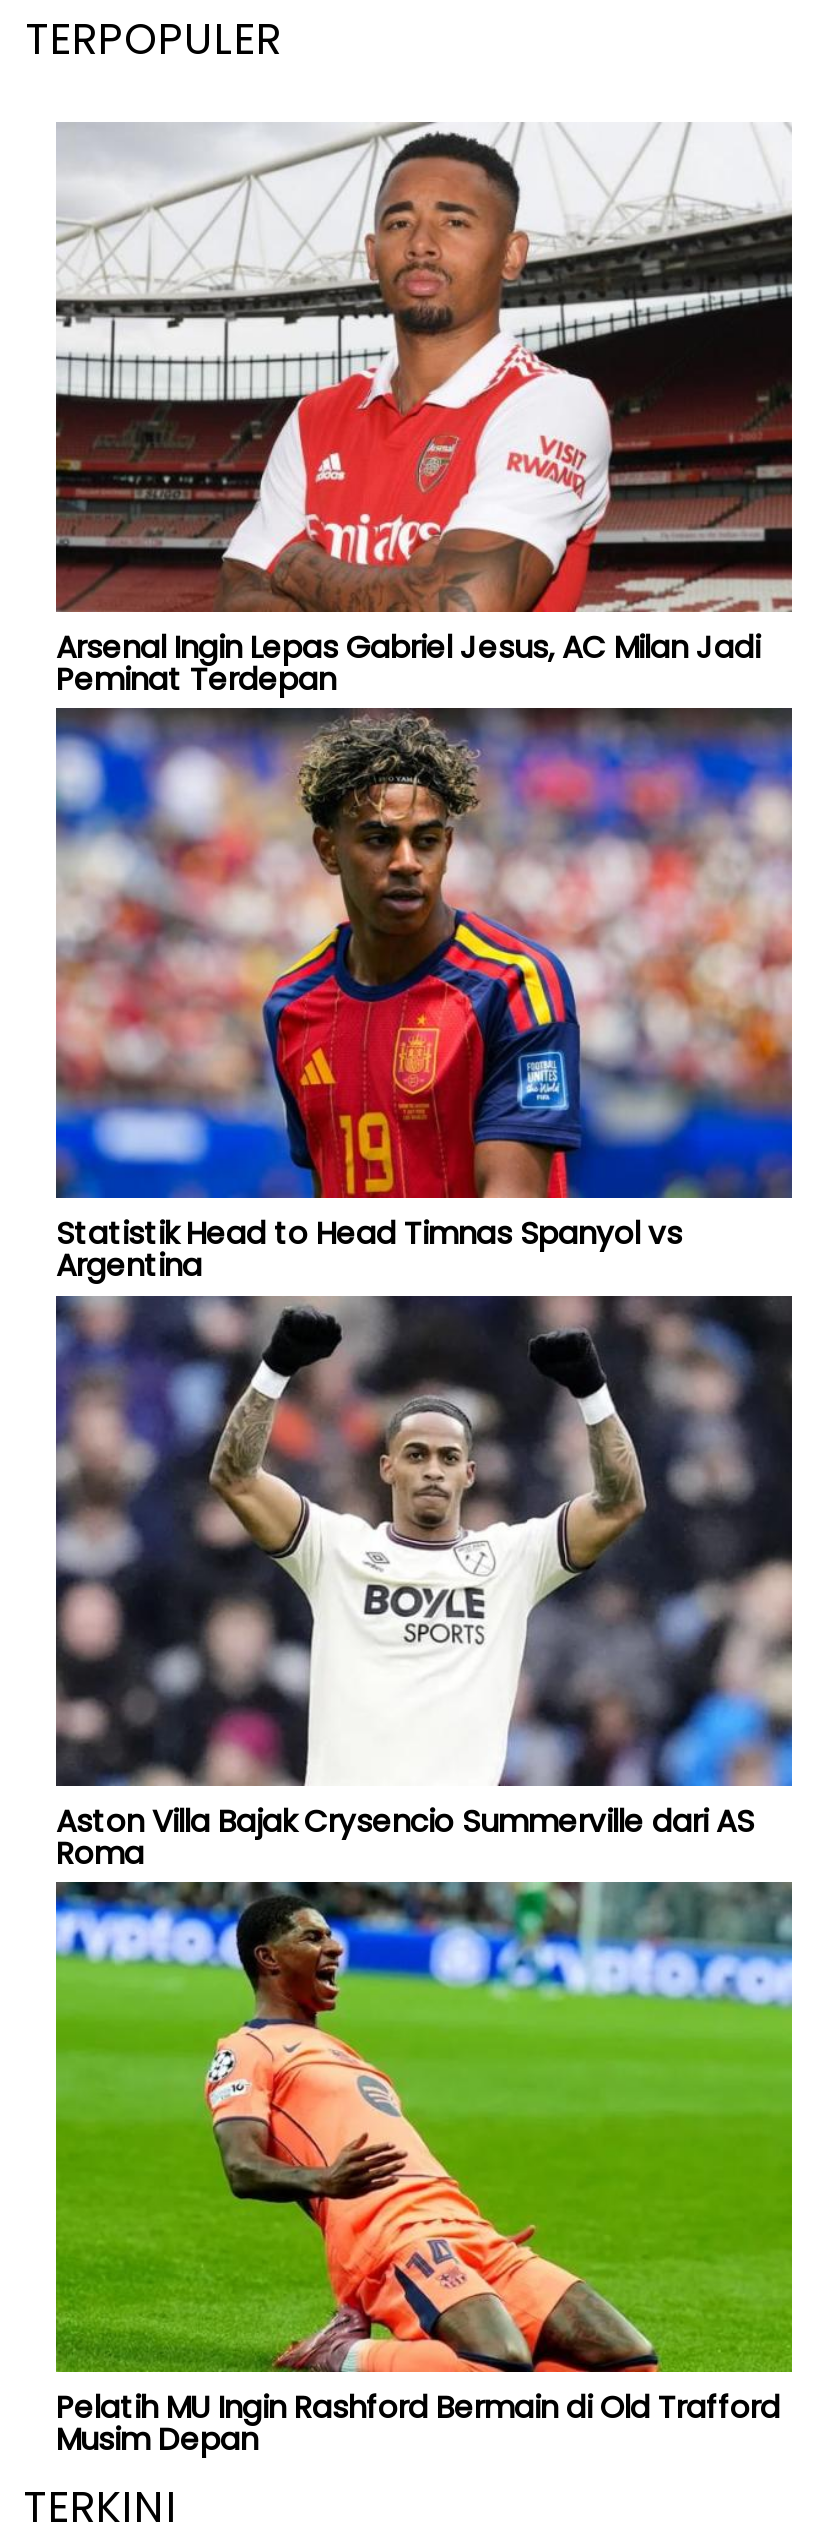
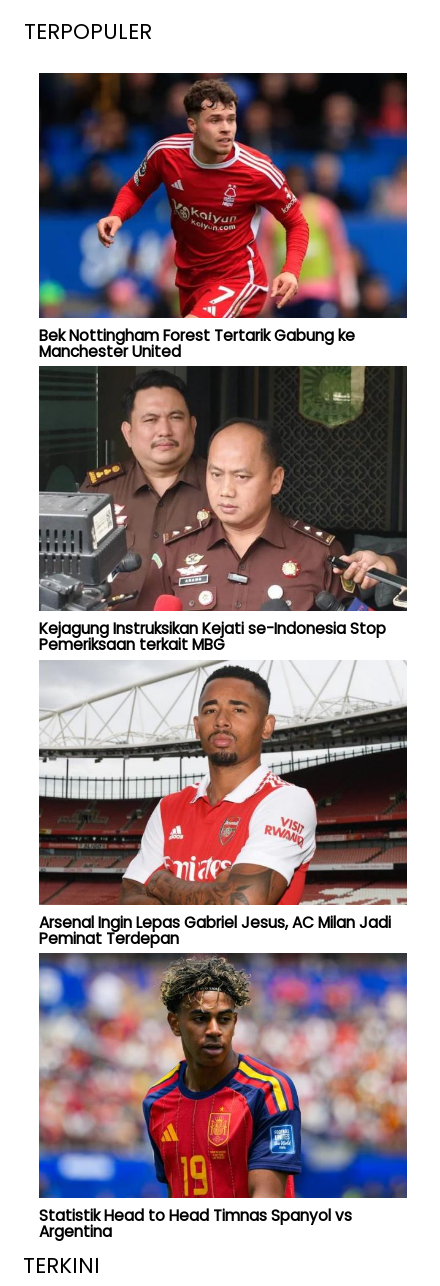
none -> [38,72,408,362] [image] | Bek Nottingham Forest Tertarik Gabung ke | Manchester United
none -> [38,366,408,655] [image] | Kejagung Instruksikan Kejati se-Indonesia Stop | Pemeriksaan terkait MBG
moved [52,118,796,1287] -> [37,658,409,1242]: [image] | Arsenal Ingin Lepas Gabriel Jesus, AC Milan Jadi | Peminat Terdepan | Statistik Head to Head Timnas Spanyol vs | Argentina
[54,1294,794,1874] [image] | Aston Villa Bajak Crysencio Summerville dari AS | Roma -> none
[54,1880,794,2461] [image] | Pelatih MU Ingin Rashford Bermain di Old Trafford | Musim Depan -> none

